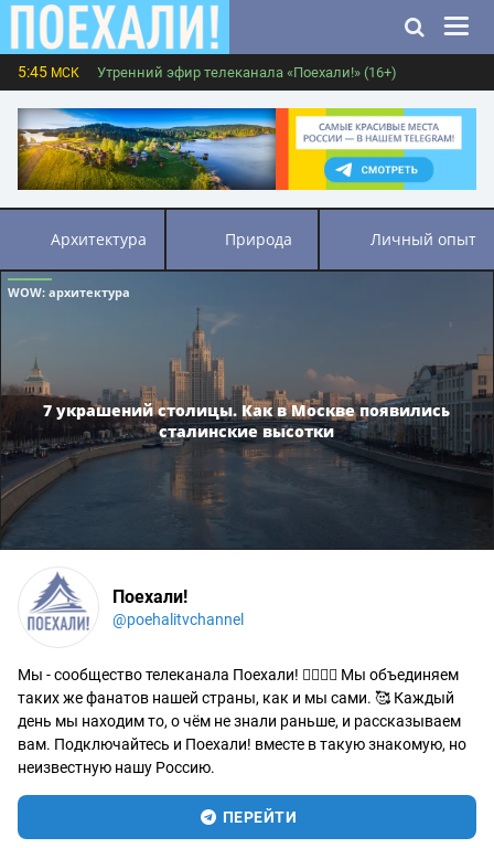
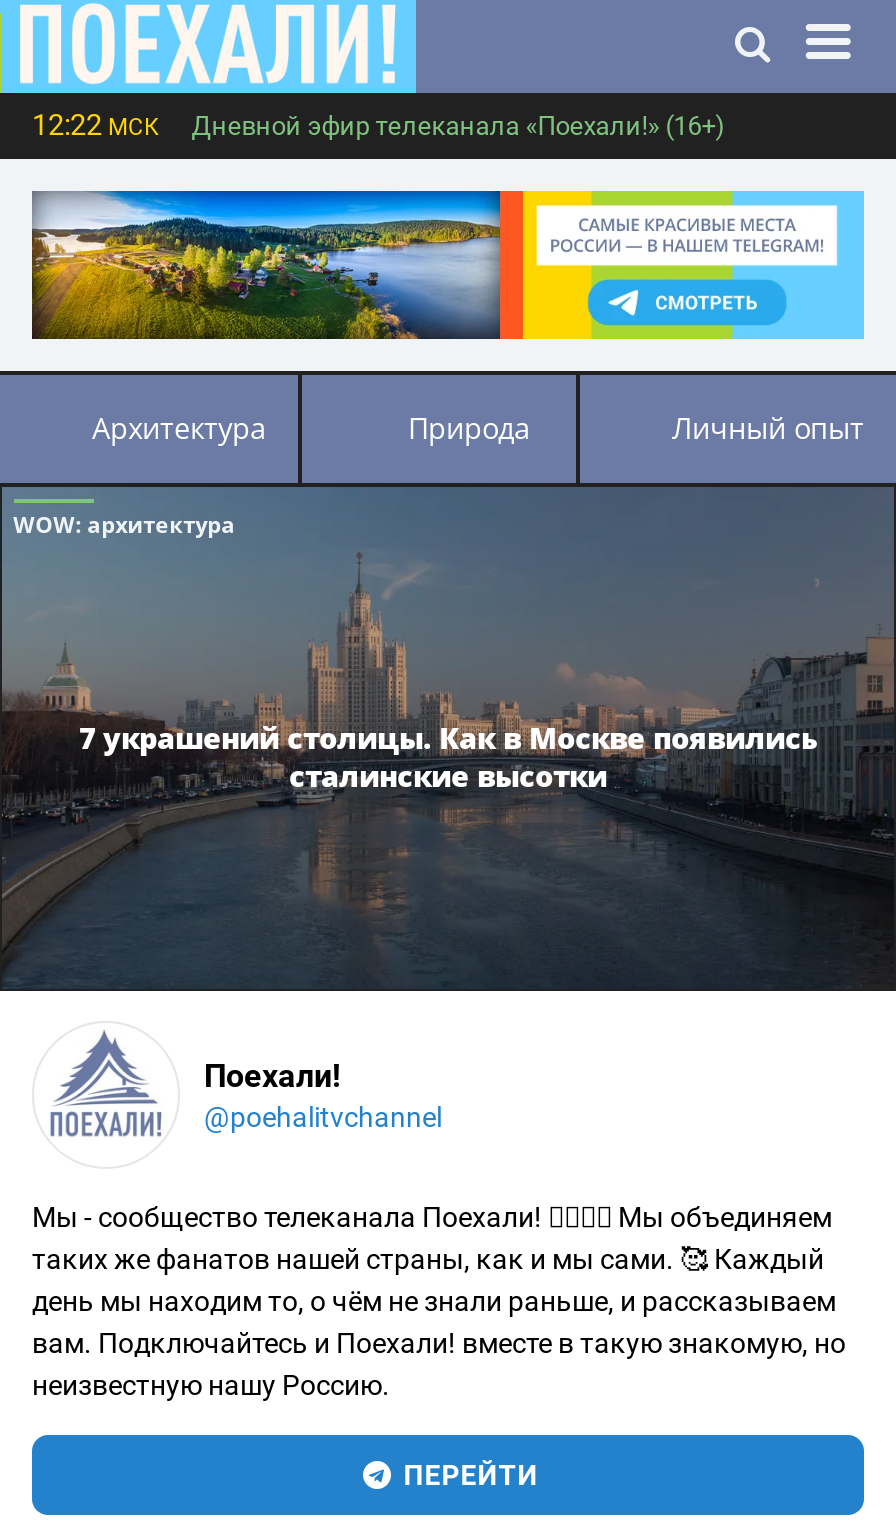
[18,63,79,82] 5:45 МСК -> [32,109,160,143] 12:22 МСК
[94,64,397,81] Утренний эфир телеканала «Поехали!» (16+) -> [186,111,726,141] Дневной эфир телеканала «Поехали!» (16+)

